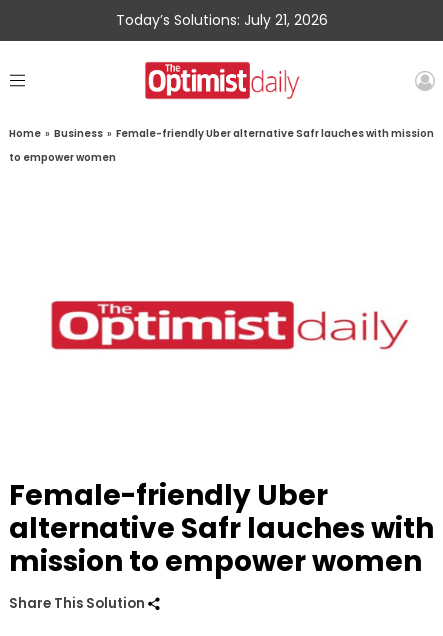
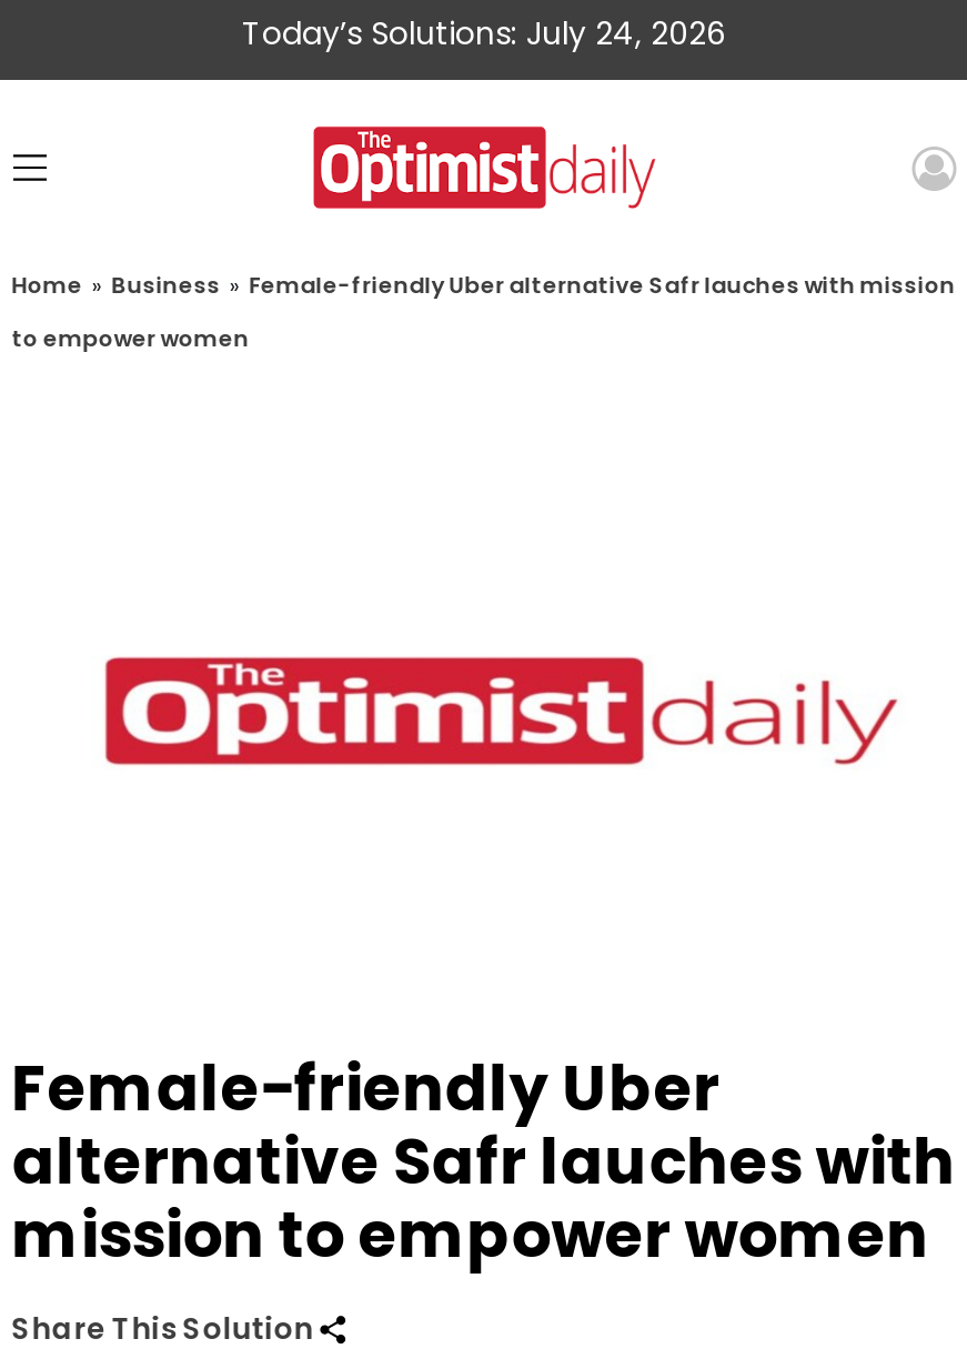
[116,10,328,30] Today’s Solutions: July 21, 2026 -> [242,11,726,56] Today’s Solutions: July 24, 2026

